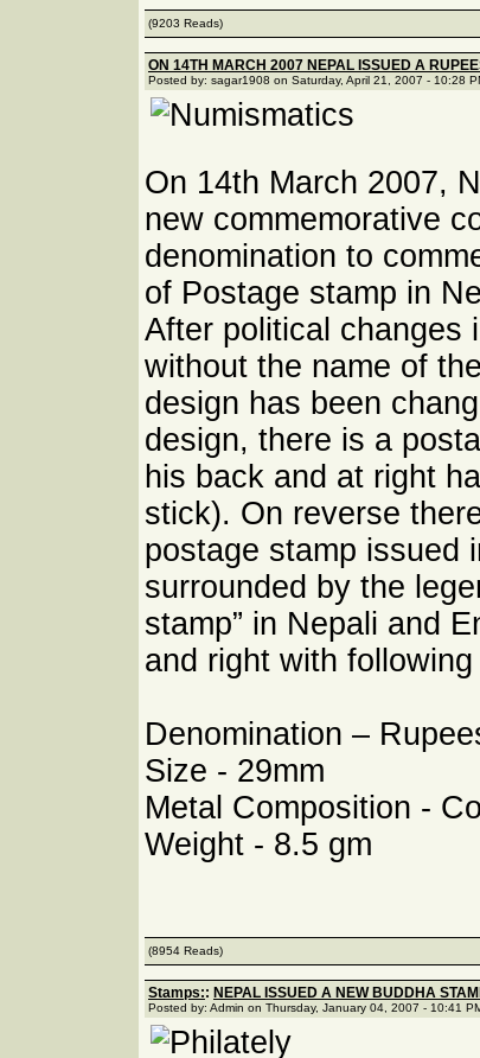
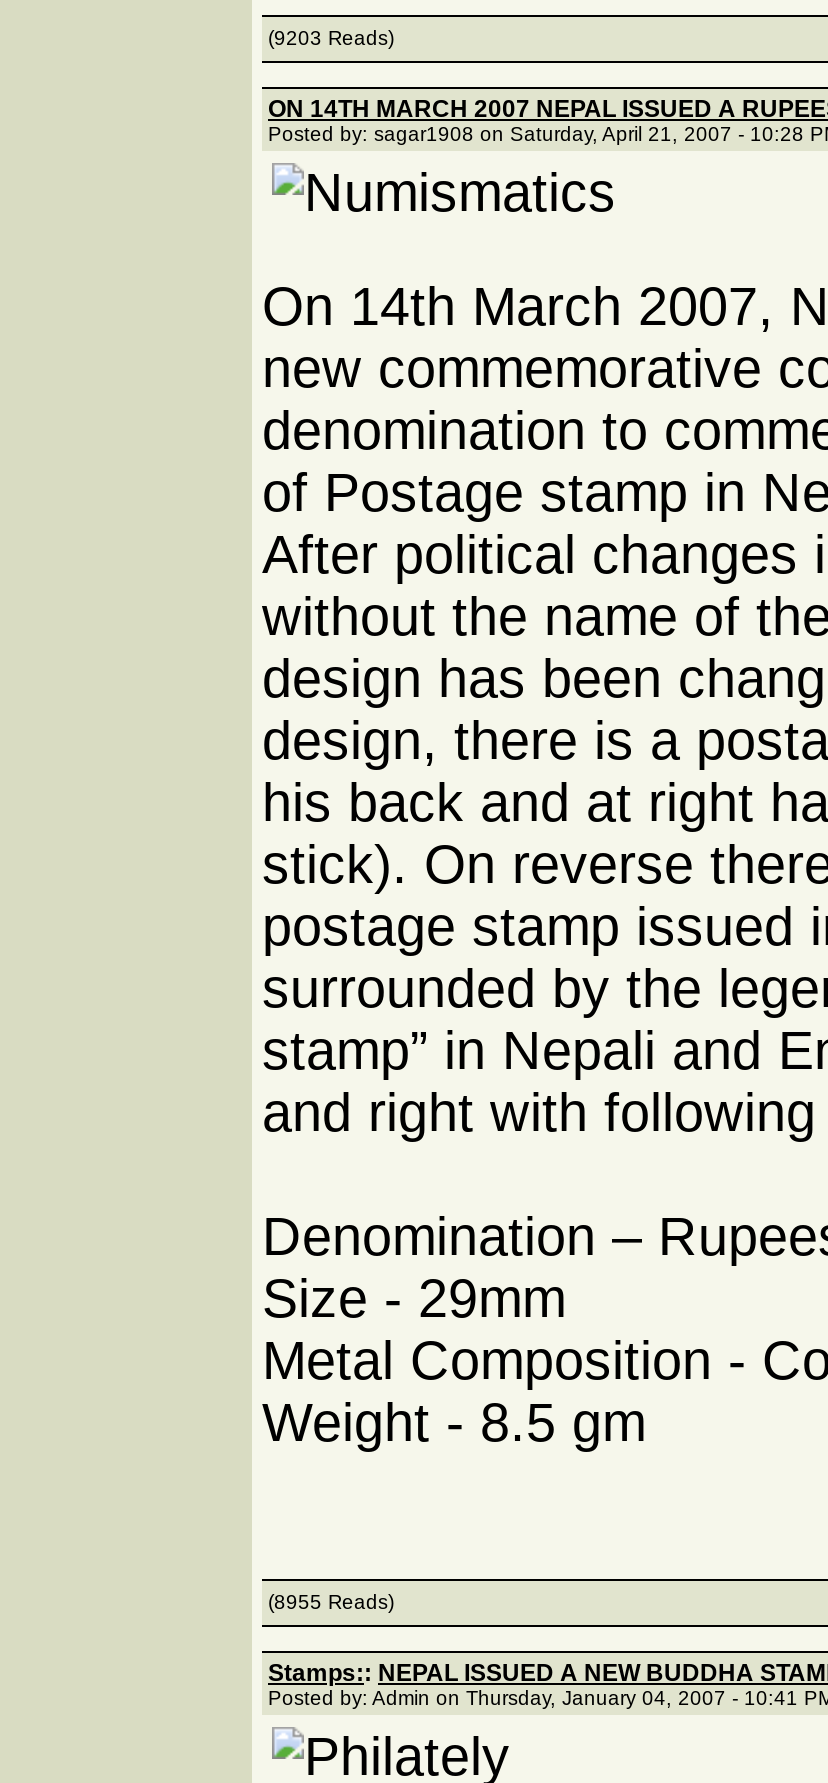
[148,944,223,957] (8954 Reads) -> [268,1591,394,1613] (8955 Reads)

